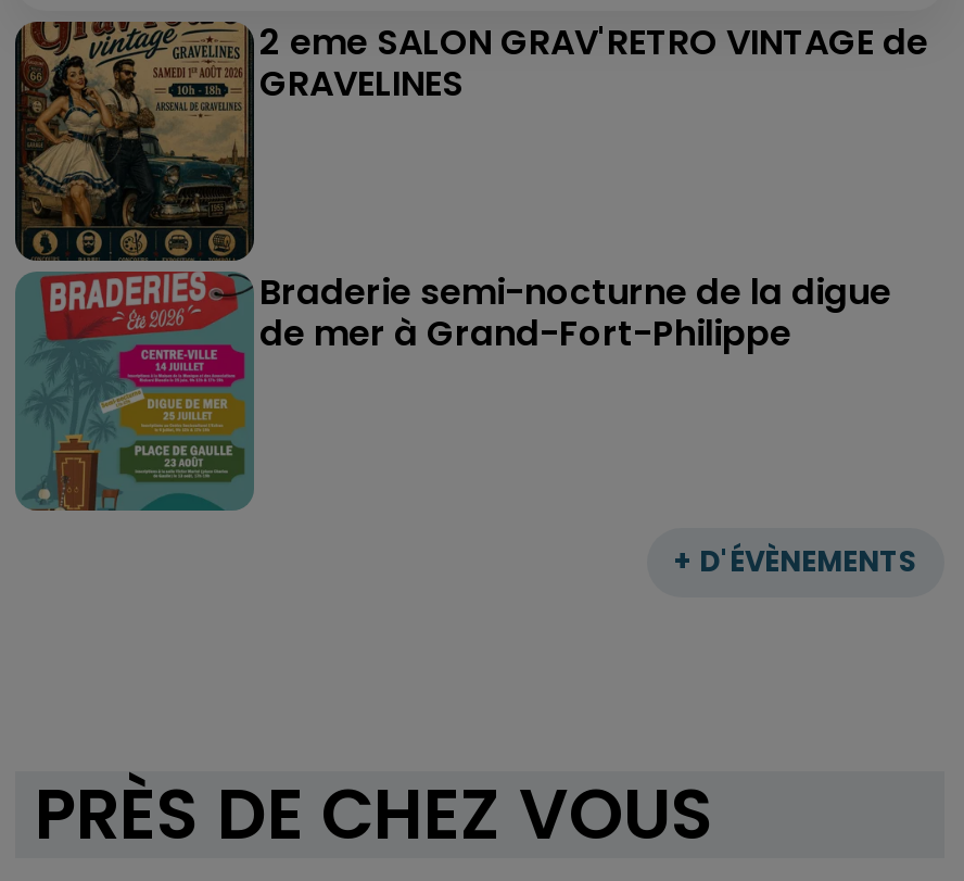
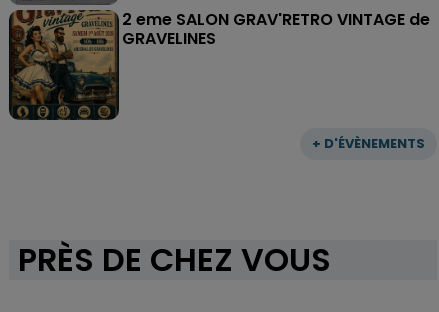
[17,266,891,513] [image] | Braderie semi-nocturne de la digue | de mer à Grand-Fort-Philippe -> none

